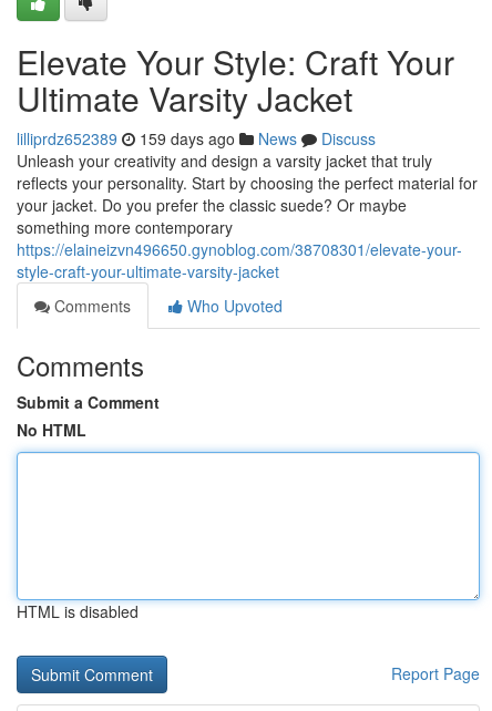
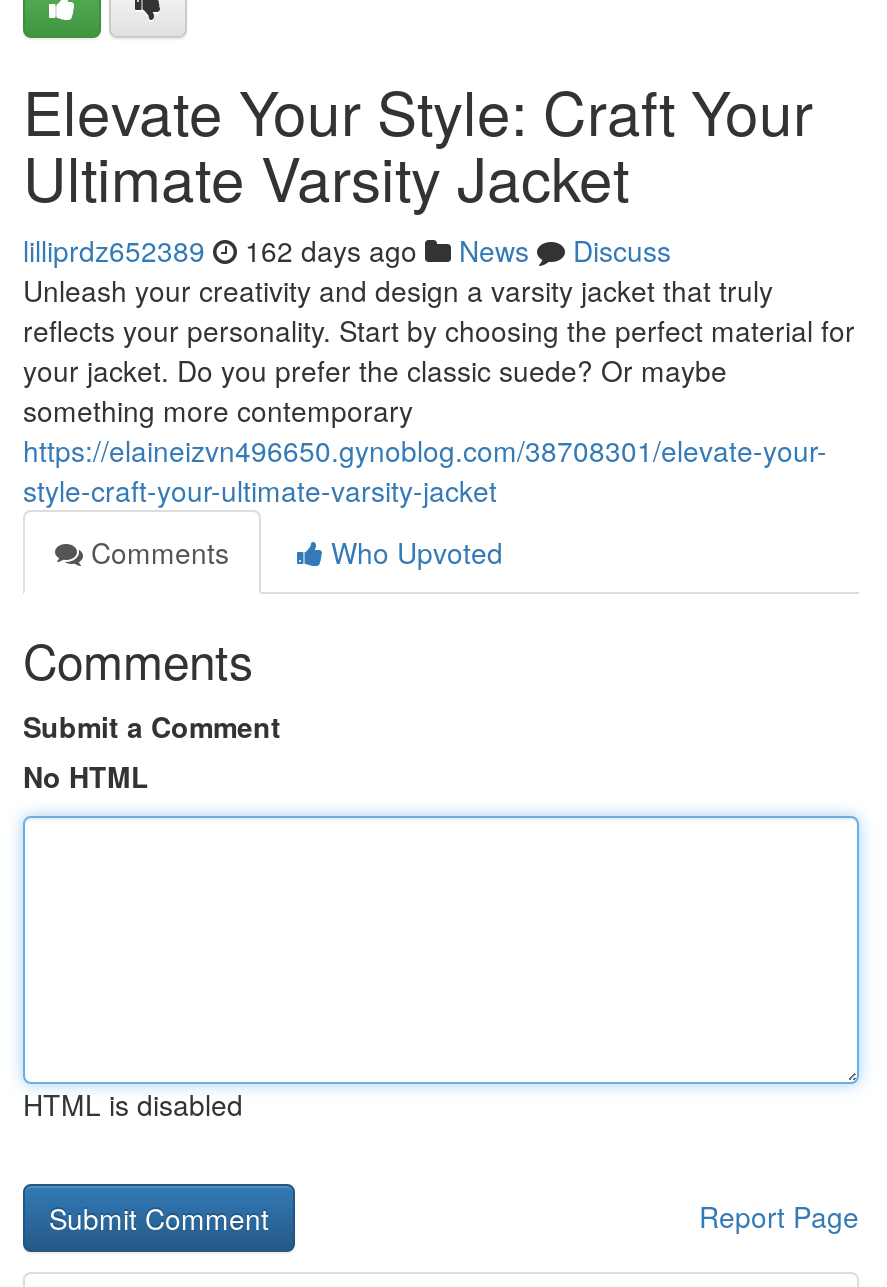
[17,127,376,150] lilliprdz652389 159 days ago News Discuss -> [23,230,671,270] lilliprdz652389 162 days ago News Discuss

